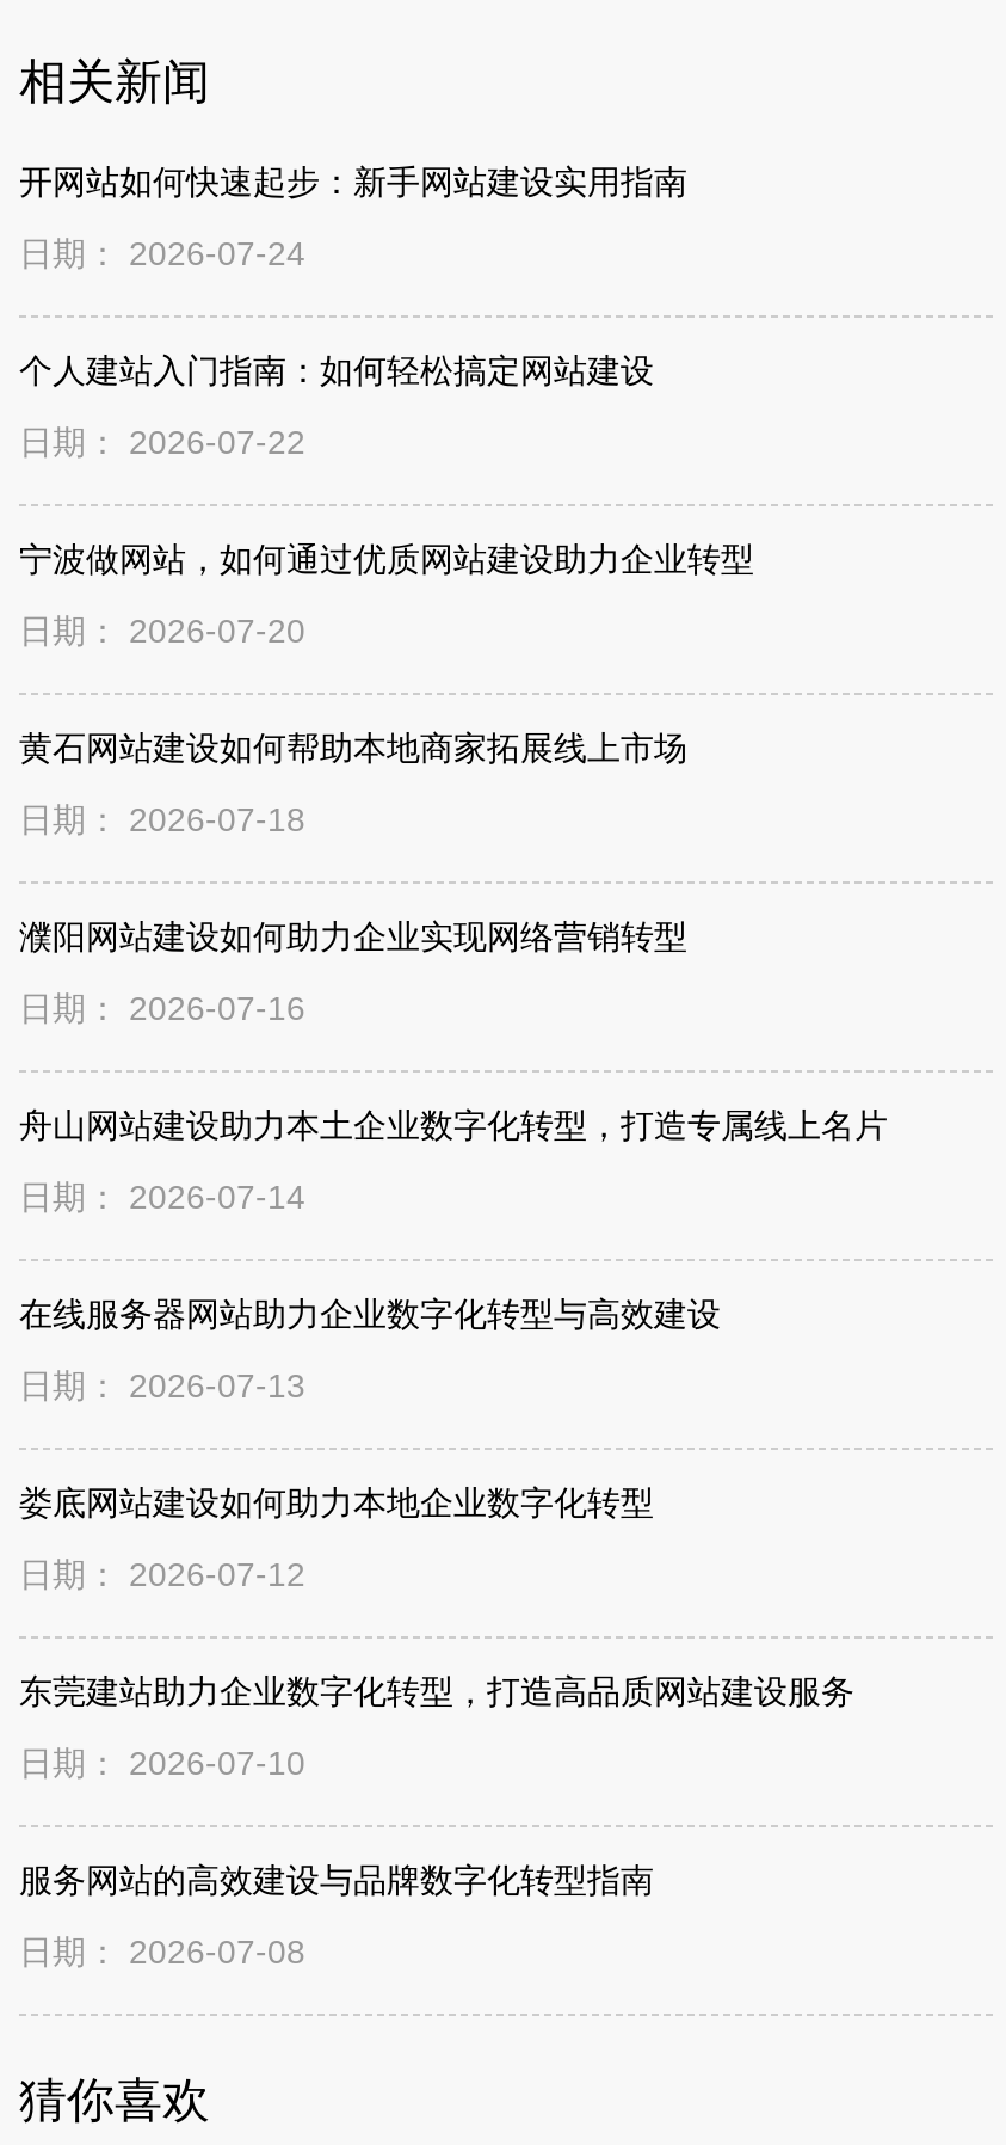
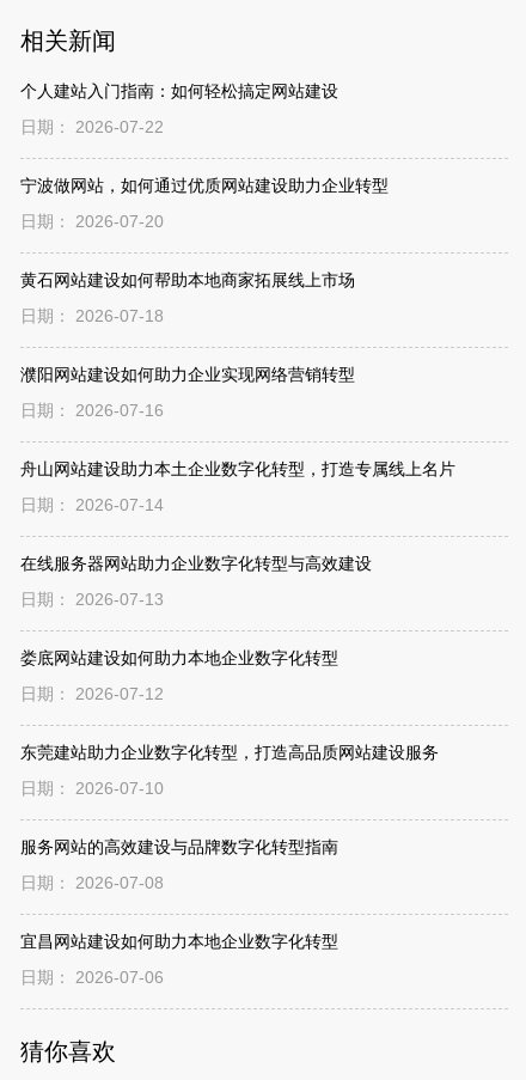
[19,162,687,272] 开网站如何快速起步：新手网站建设实用指南 | 日期： 2026-07-24 -> none
moved [19,351,888,1970] -> [20,81,455,892]: 个人建站入门指南：如何轻松搞定网站建设 | 日期： 2026-07-22 | 宁波做网站，如何通过优质网站建设助力企业转型 | ... | 服务网站的高效建设与品牌数字化转型指南 | 日期： 2026-07-08
none -> [20,932,338,987] 宜昌网站建设如何助力本地企业数字化转型 | 日期： 2026-07-06

